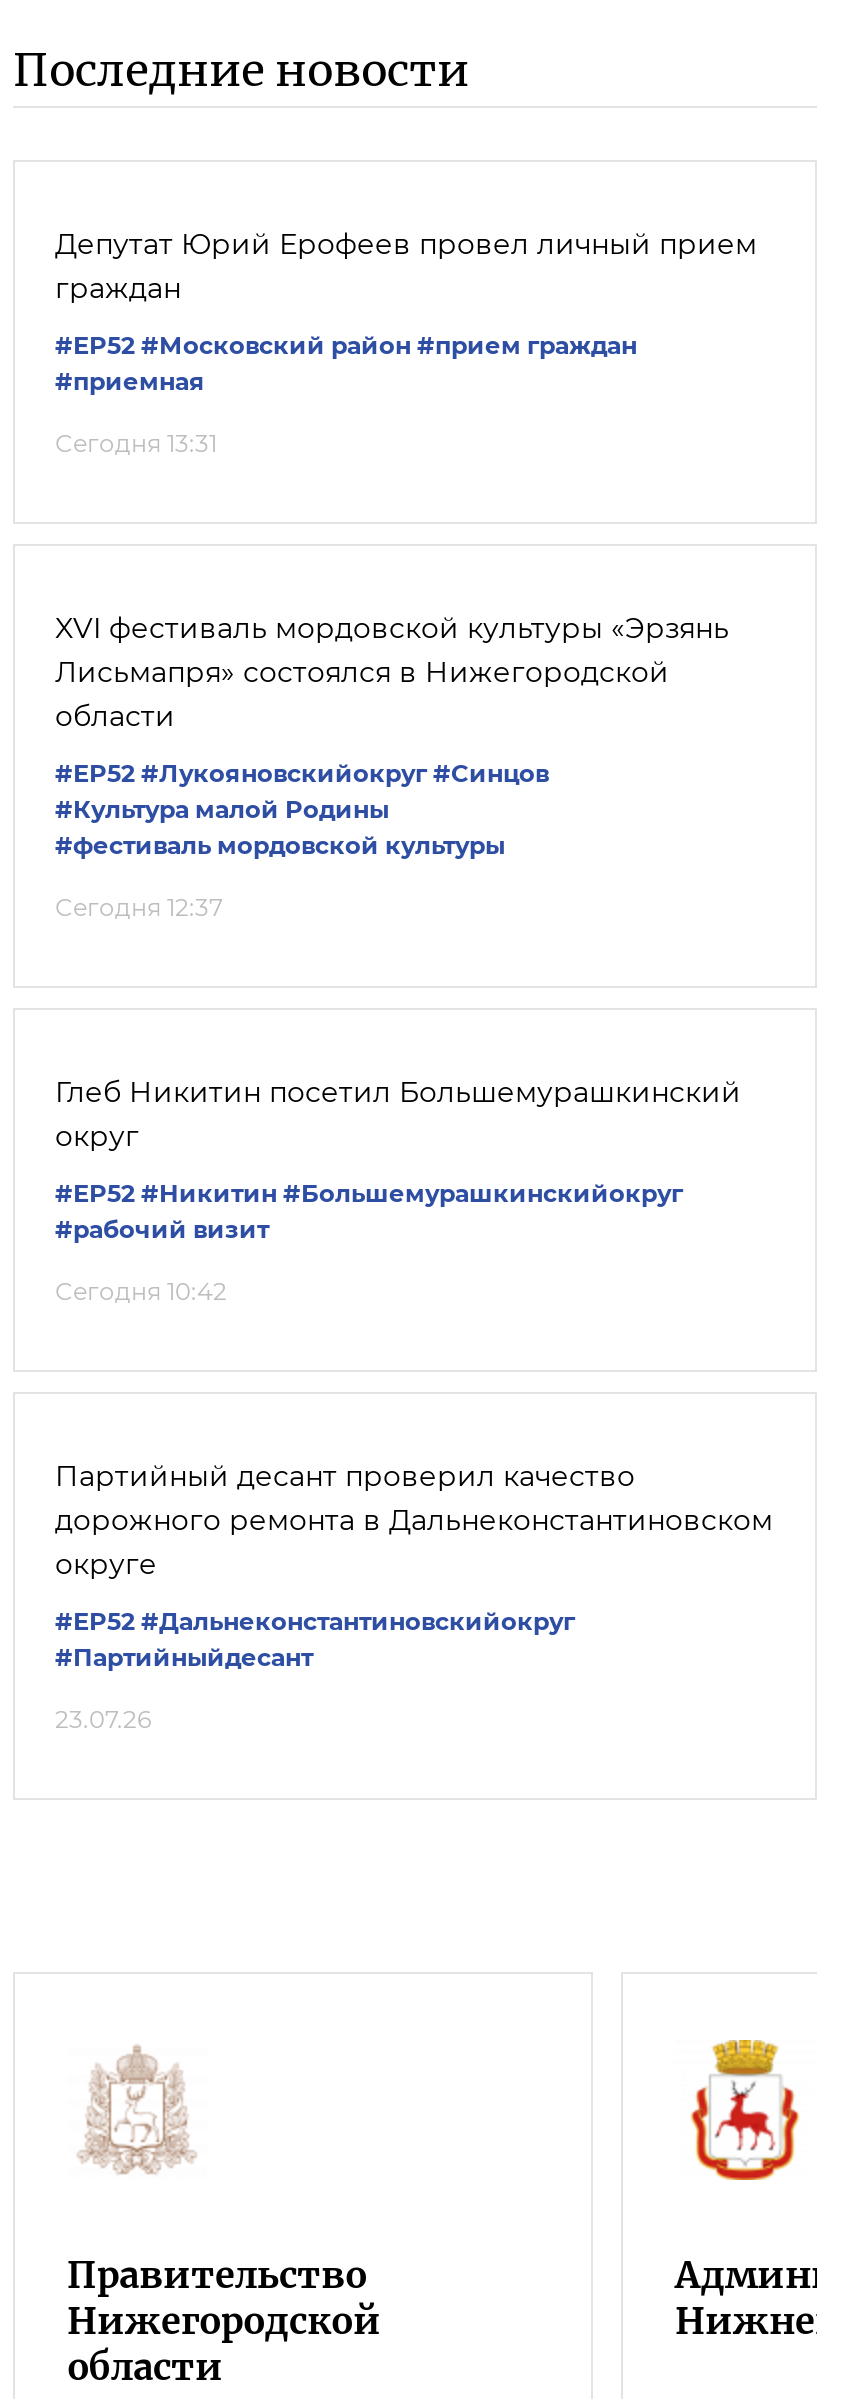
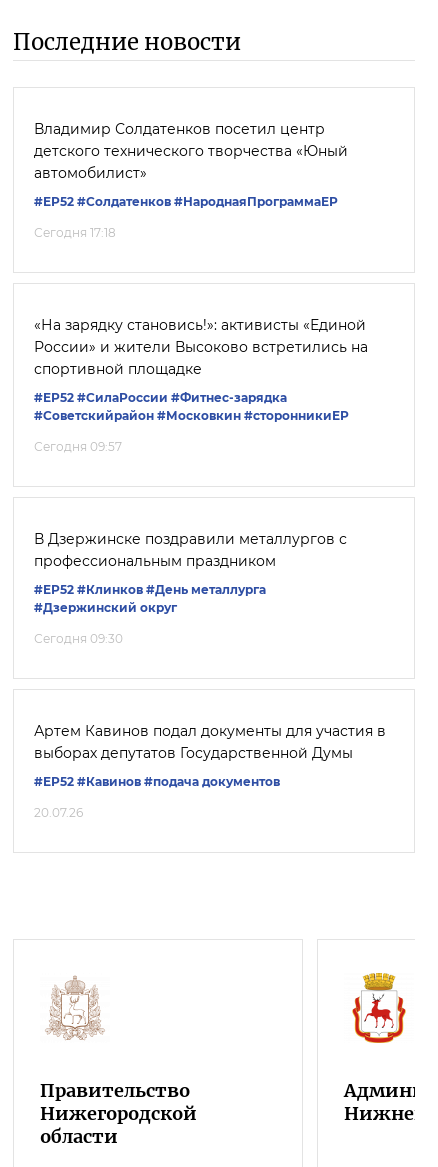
[55,226,757,306] Депутат Юрий Ерофеев провел личный прием | граждан -> [34,120,348,182] Владимир Солдатенков посетил центр | детского технического творчества «Юный | автомобилист»
[55,330,637,396] #ЕР52 #Московский район #прием граждан | #приемная -> [34,194,338,209] #ЕР52 #Солдатенков #НароднаяПрограммаЕР
[55,428,217,458] Сегодня 13:31 -> [34,225,116,240] Сегодня 17:18
[55,610,729,734] XVI фестиваль мордовской культуры «Эрзянь | Лисьмапря» состоялся в Нижегородской | области -> [34,316,368,378] «На зарядку становись!»: активисты «Единой | России» и жители Высоково встретились на | спортивной площадке
[55,758,549,860] #ЕР52 #Лукояновскийокруг #Синцов | #Культура малой Родины | #фестиваль мордовской культуры -> [34,390,349,423] #ЕР52 #СилаРоссии #Фитнес-зарядка | #Советскийрайон #Московкин #сторонникиЕР
[55,892,223,922] Сегодня 12:37 -> [34,439,122,454] Сегодня 09:57
[55,1074,741,1154] Глеб Никитин посетил Большемурашкинский | округ -> [34,530,347,570] В Дзержинске поздравили металлургов с | профессиональным праздником
[55,1178,683,1244] #ЕР52 #Никитин #Большемурашкинскийокруг | #рабочий визит -> [34,582,266,615] #ЕР52 #Клинков #День металлурга | #Дзержинский округ
[55,1276,227,1306] Сегодня 10:42 -> [34,631,123,646] Сегодня 09:30
[55,1458,773,1582] Партийный десант проверил качество | дорожного ремонта в Дальнеконстантиновском | округе -> [34,722,386,762] Артем Кавинов подал документы для участия в | выборах депутатов Государственной Думы
[55,1606,575,1672] #ЕР52 #Дальнеконстантиновскийокруг | #Партийныйдесант -> [34,774,280,789] #ЕР52 #Кавинов #подача документов
[55,1704,151,1734] 23.07.26 -> [34,805,83,820] 20.07.26

